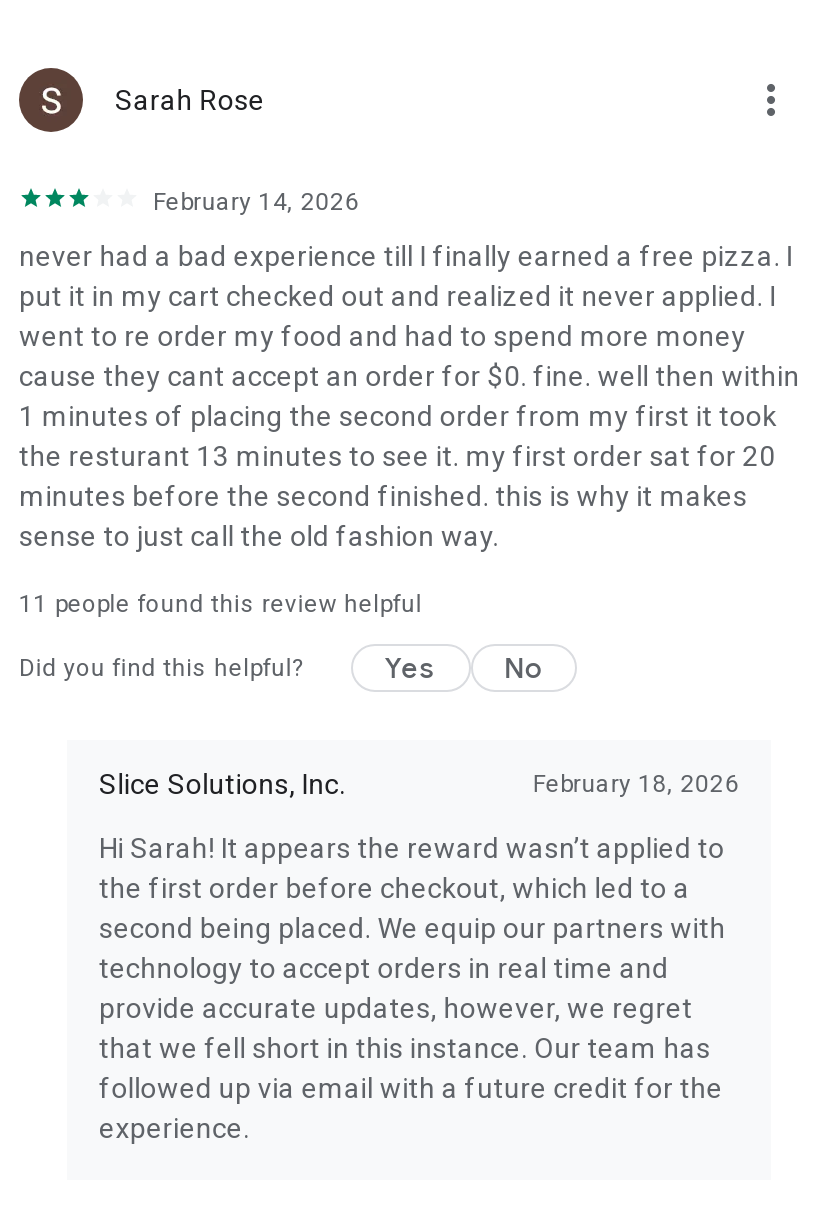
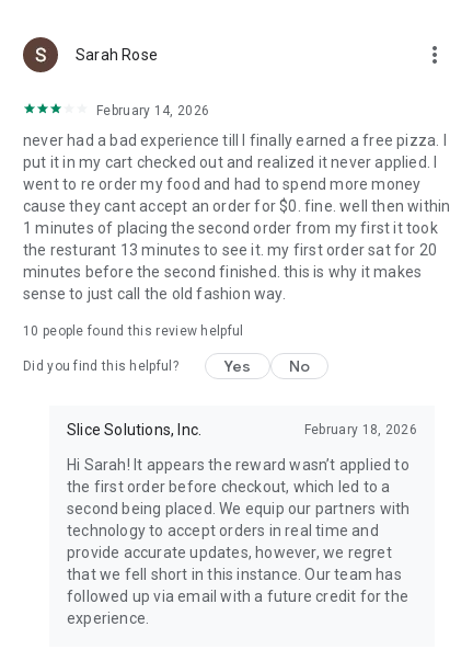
[19,590,422,618] 11 people found this review helpful -> [23,323,244,339] 10 people found this review helpful

